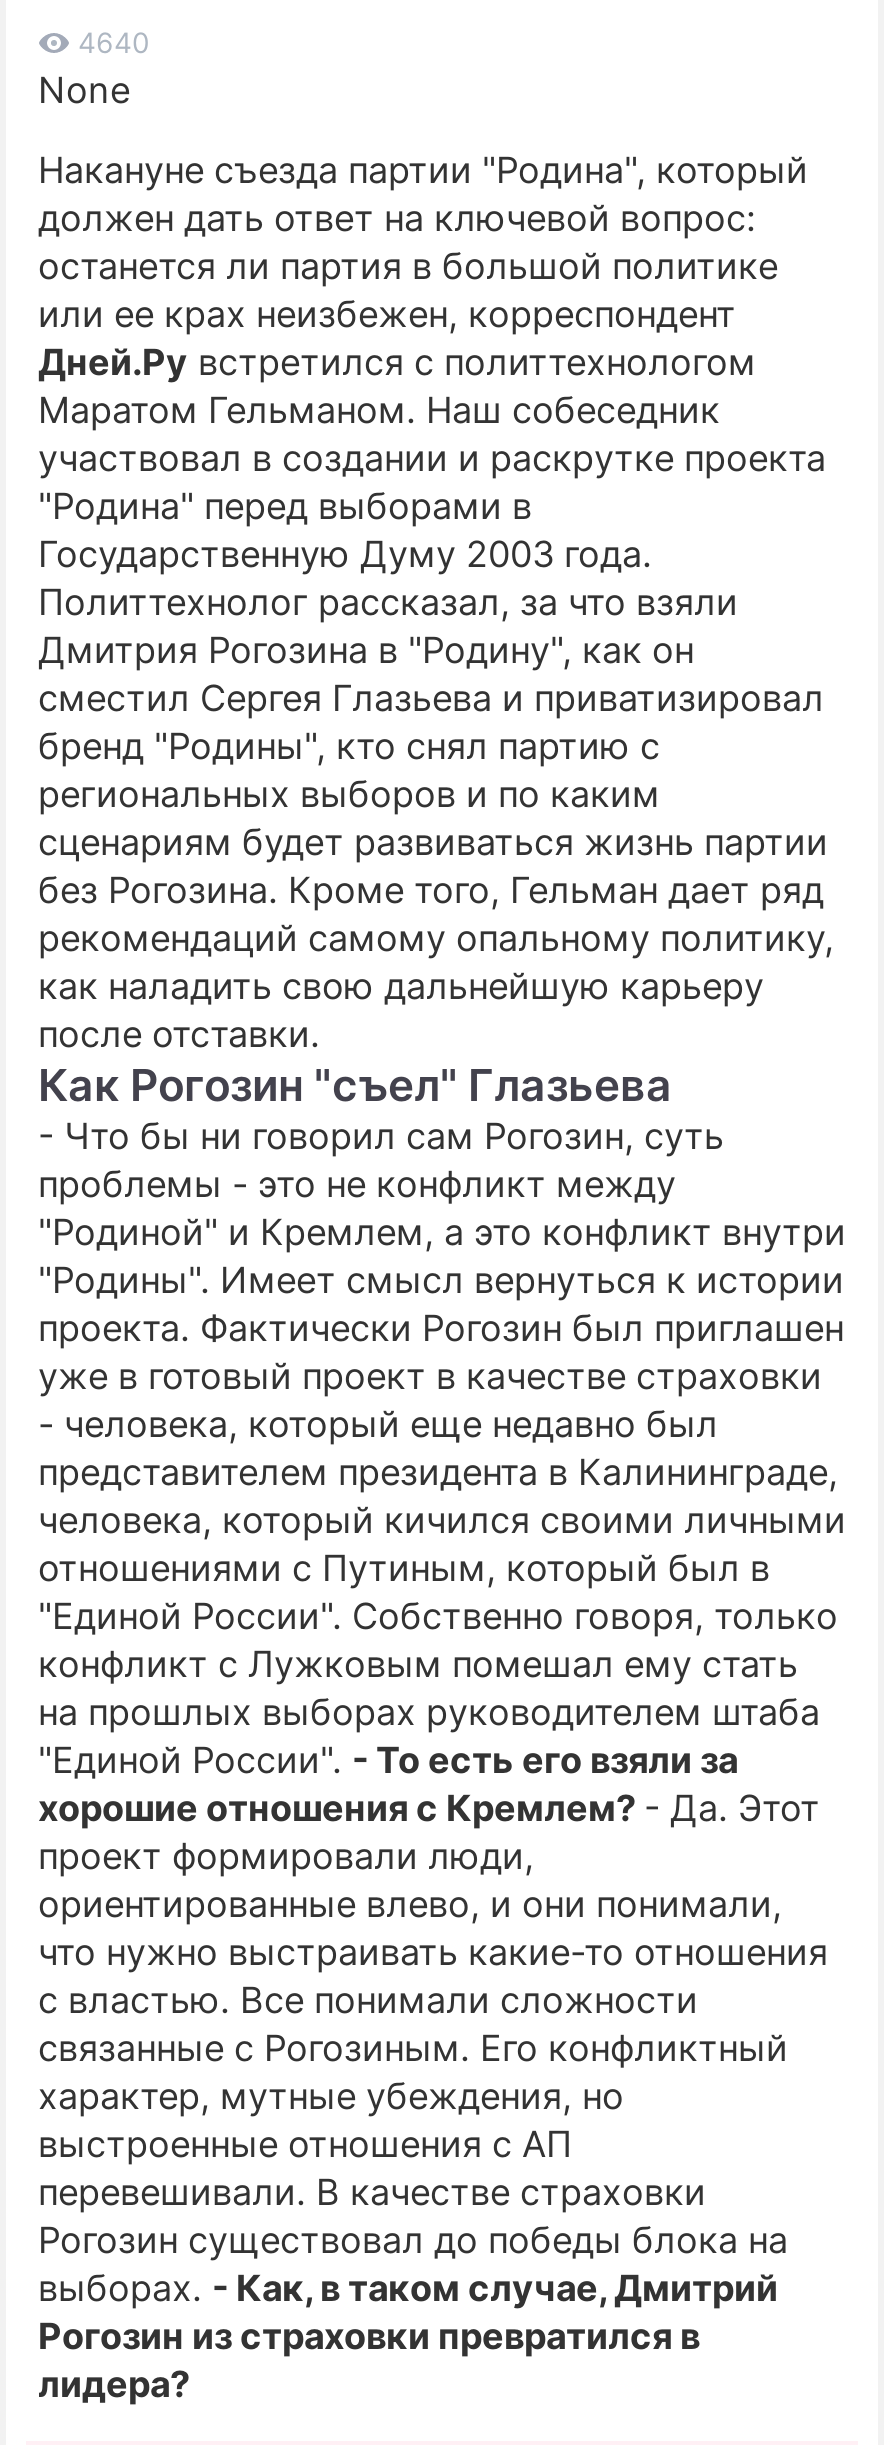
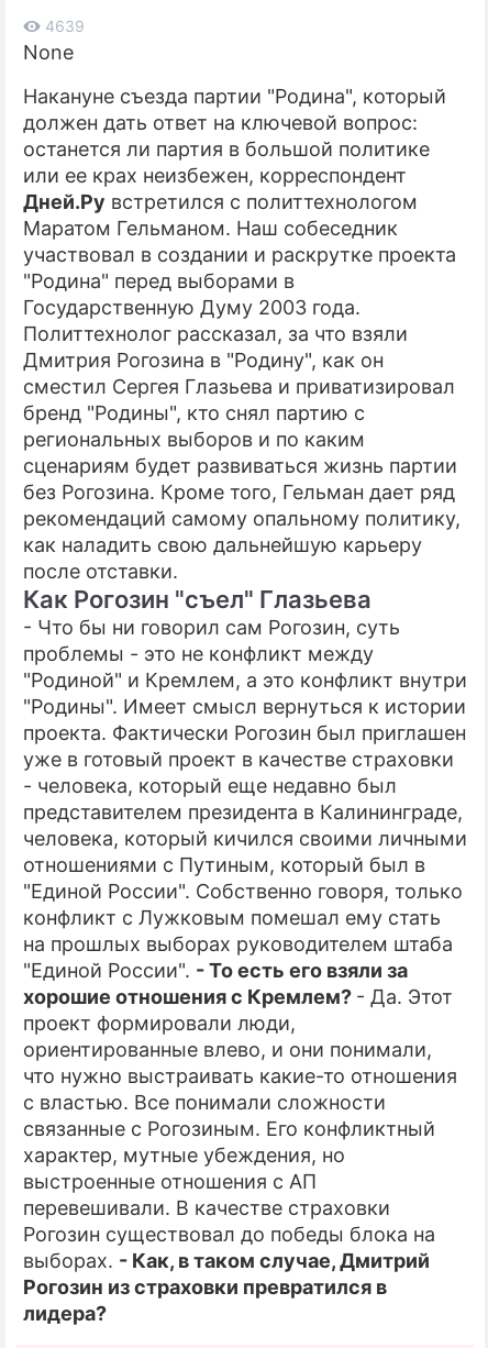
[78,25,150,59] 4640 -> [45,16,85,35] 4639

